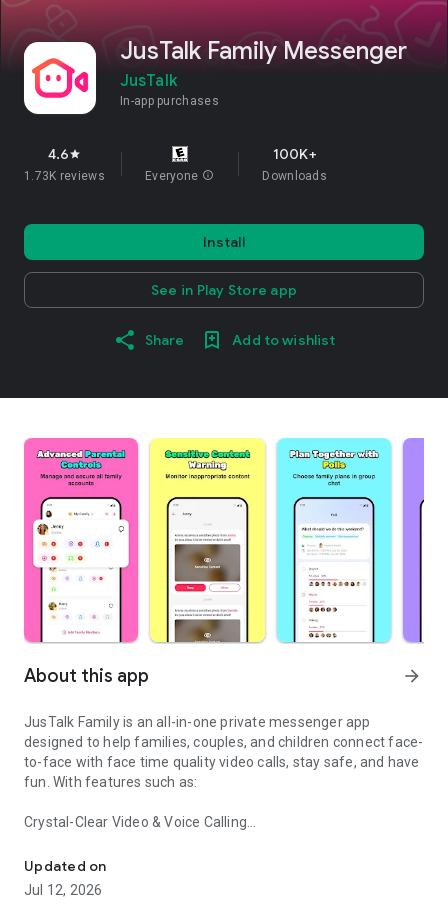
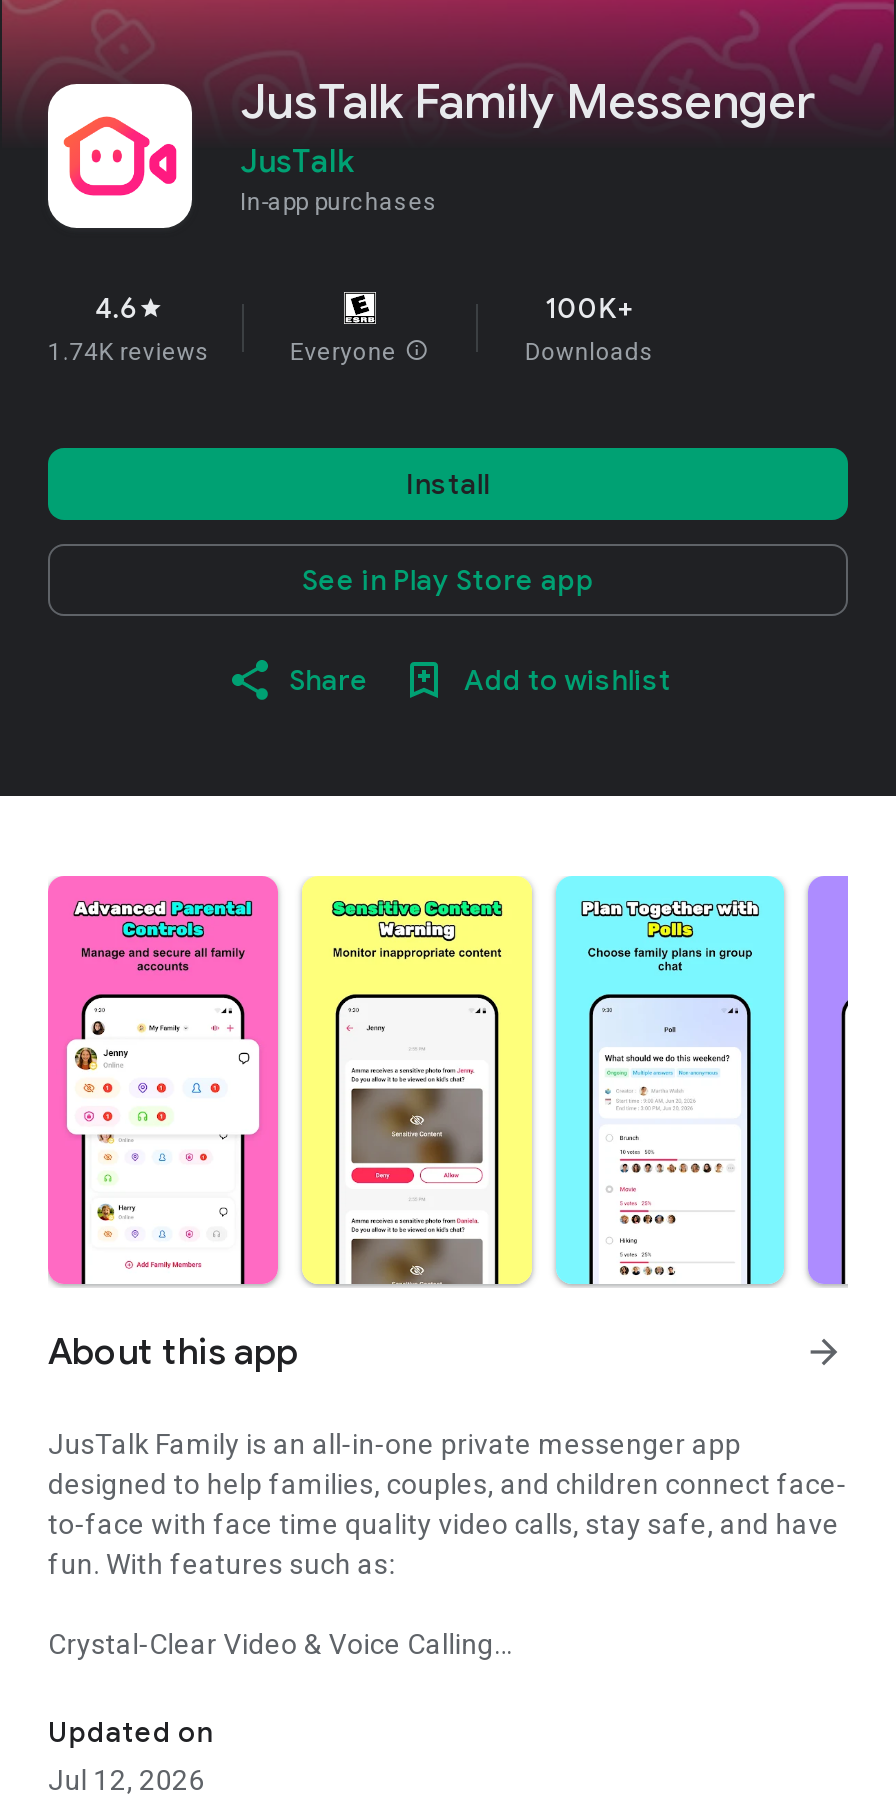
[24,169,105,183] 1.73K reviews -> [48,338,210,366] 1.74K reviews

